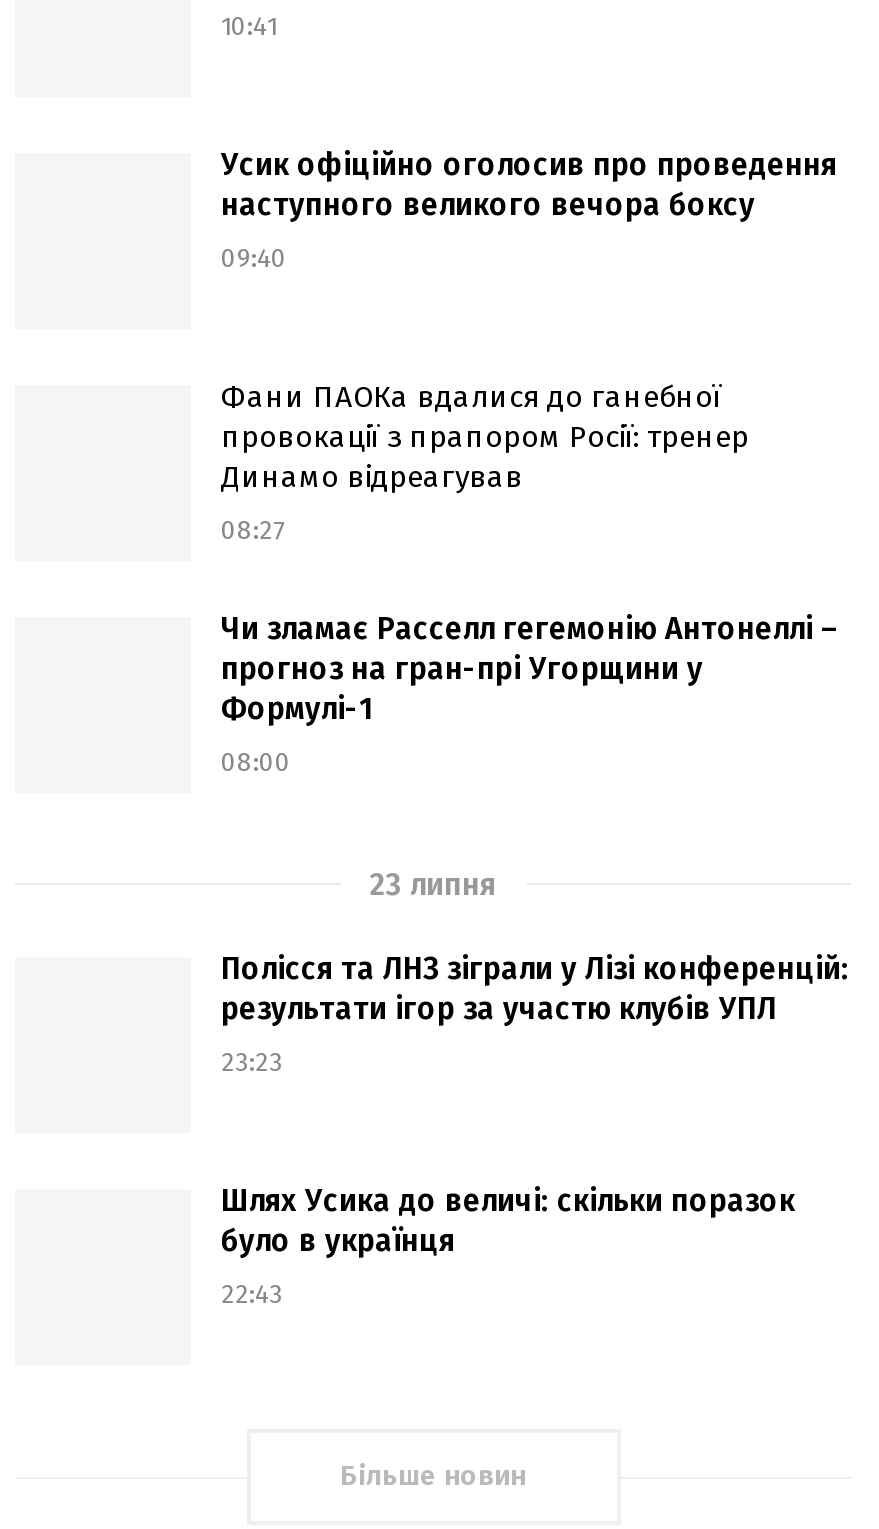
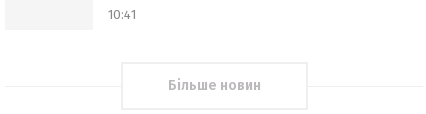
[221,146,837,272] Усик офіційно оголосив про проведення | наступного великого вечора боксу | 09:40 -> none
[221,378,849,1076] Фани ПАОКа вдалися до ганебної | провокації з прапором Росії: тренер | Динамо відреагував | 08:27 | Чи зламає Расселл гегемонію Антонеллі – | прогноз на гран-прі Угорщини у | Формулі-1 | 08:00 | 23 липня | Полісся та ЛНЗ зіграли у Лізі конференцій: | результати ігор за участю клубів УПЛ | 23:23 -> none
[221,1182,795,1308] Шлях Усика до величі: скільки поразок | було в українця | 22:43 -> none

